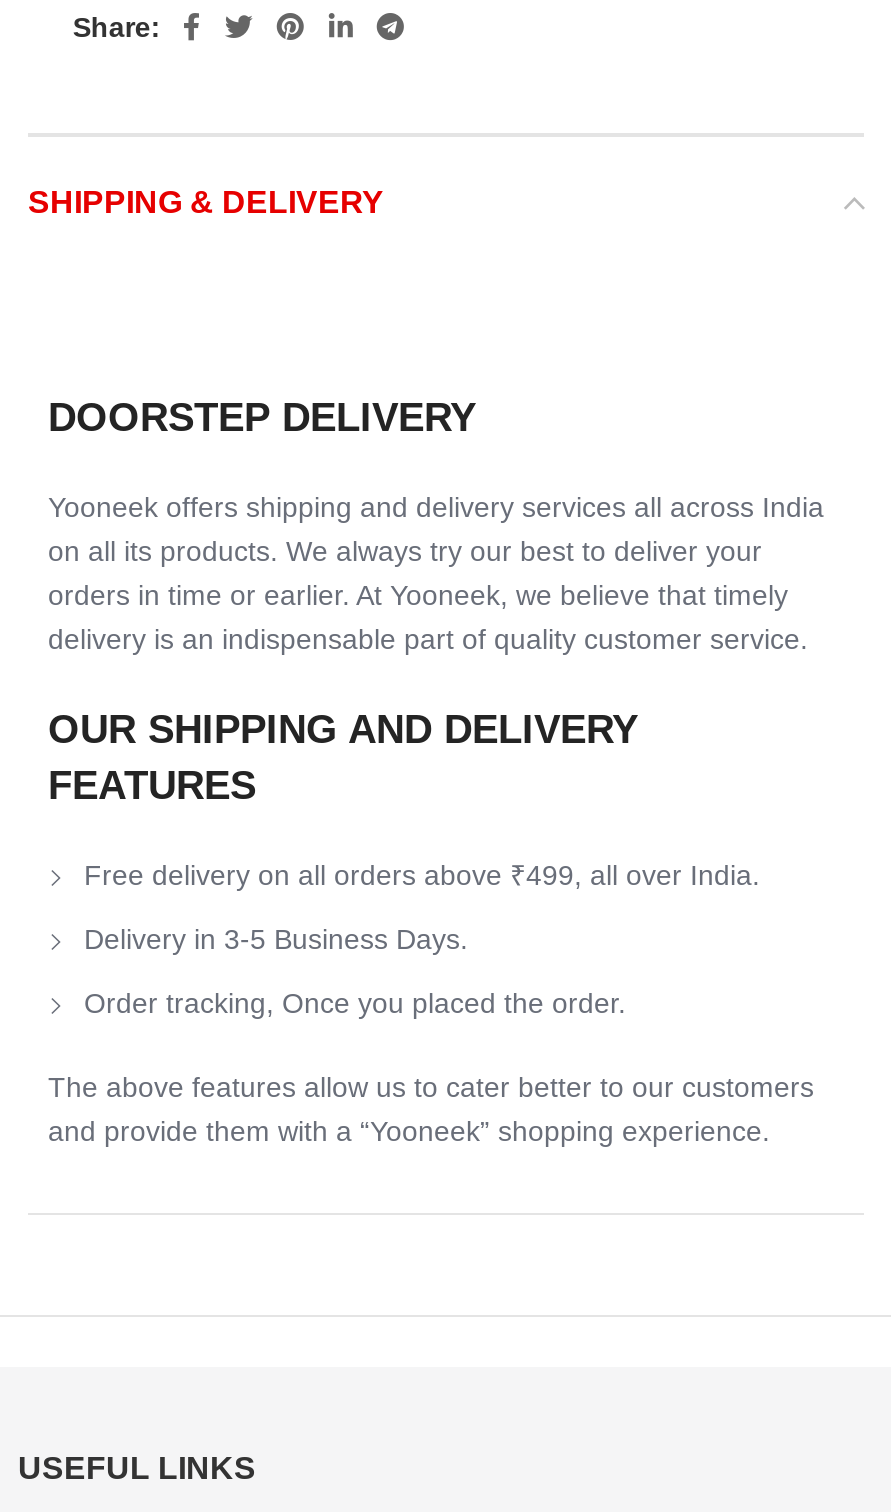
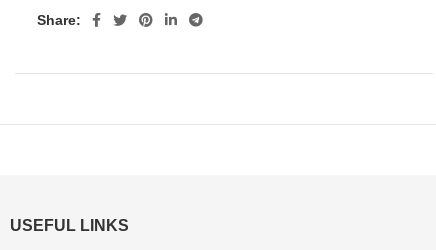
[28,186,384,220] SHIPPING & DELIVERY -> none
[48,396,824,1148] DOORSTEP DELIVERY | Yooneek offers shipping and delivery services all across India | on all its products. We always try our best to deliver your | orders in time or earlier. At Yooneek, we believe that timely | delivery is an indispensable part of quality customer service. | OUR SHIPPING AND DELIVERY | FEATURES | Free delivery on all orders above ₹499, all over India. | Delivery in 3-5 Business Days. | Order tracking, Once you placed the order. | The above features allow us to cater better to our customers | and provide them with a “Yooneek” shopping experience. -> none

